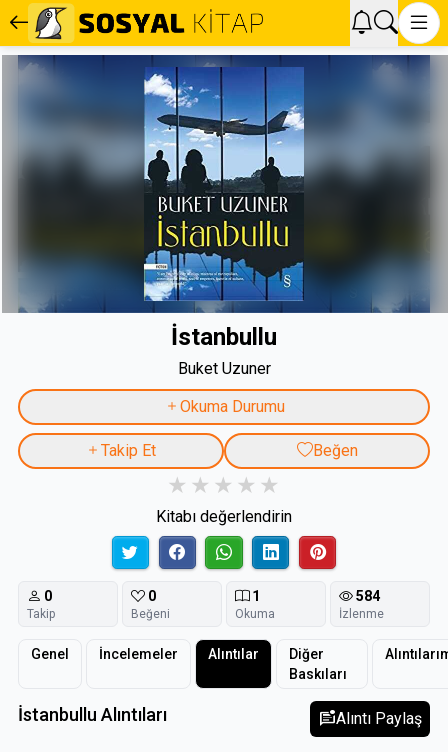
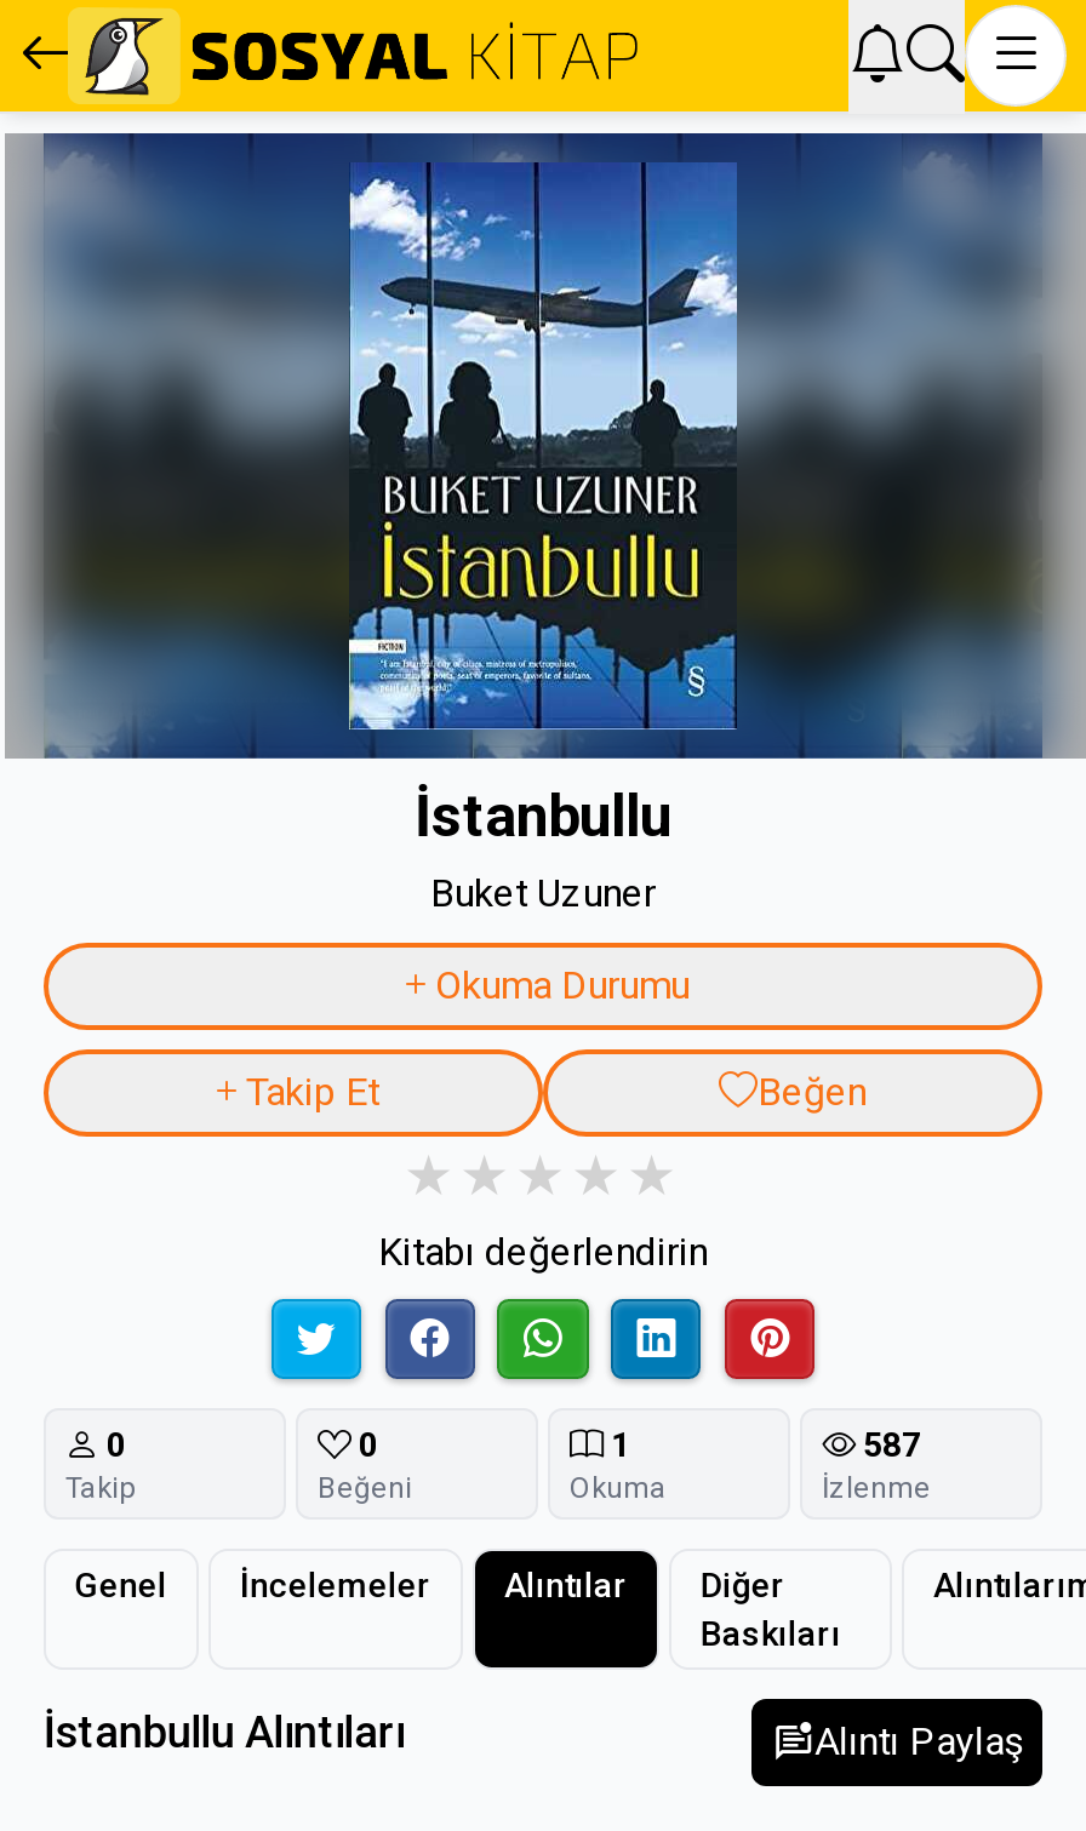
[353,588,380,604] 584 -> [856,1426,921,1465] 587

